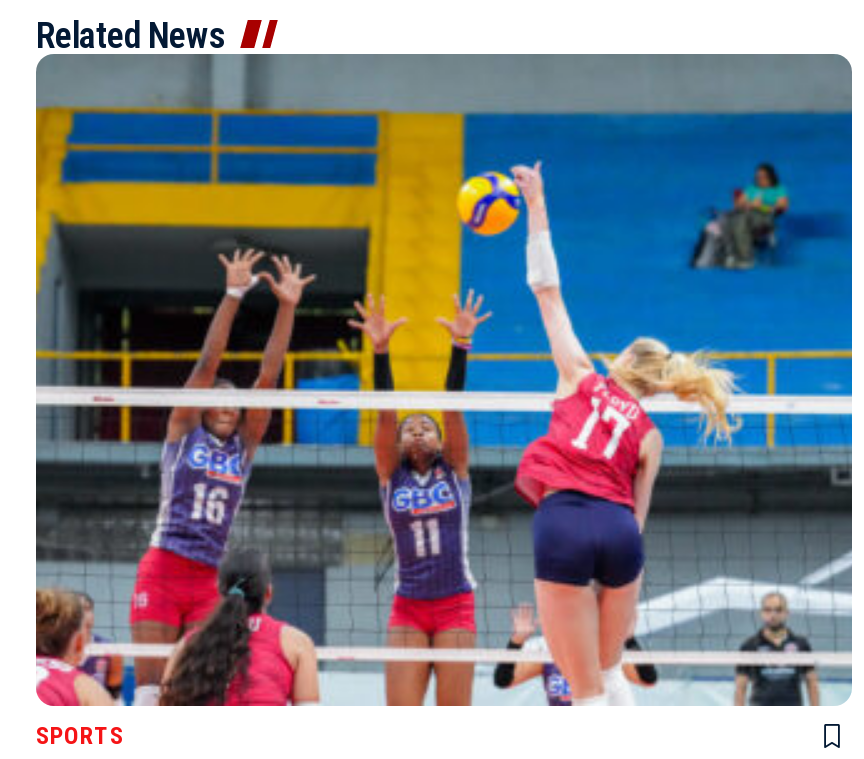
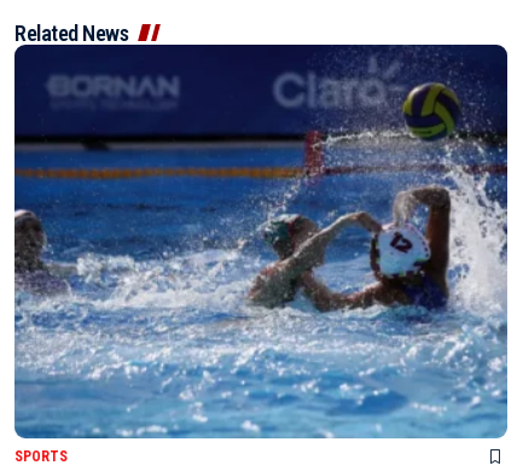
[34,52,854,708] [image] -> [13,43,509,440] [image]

